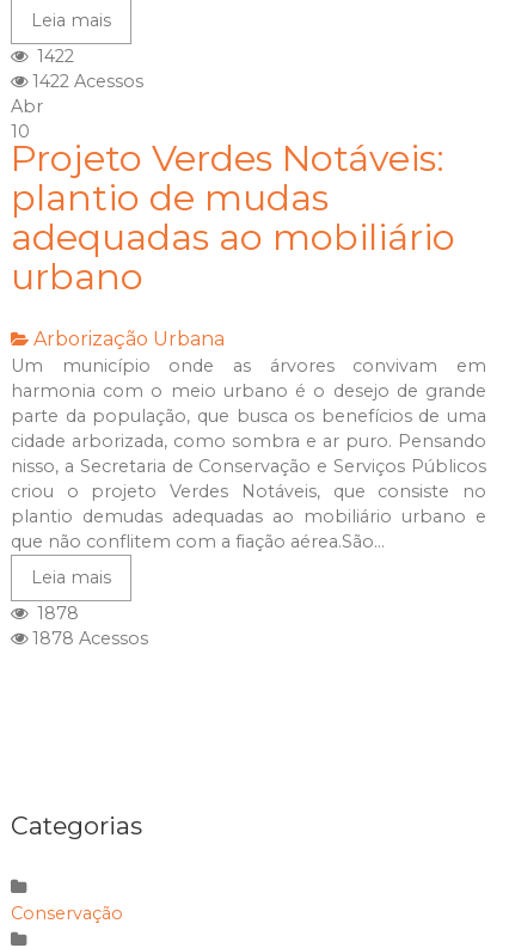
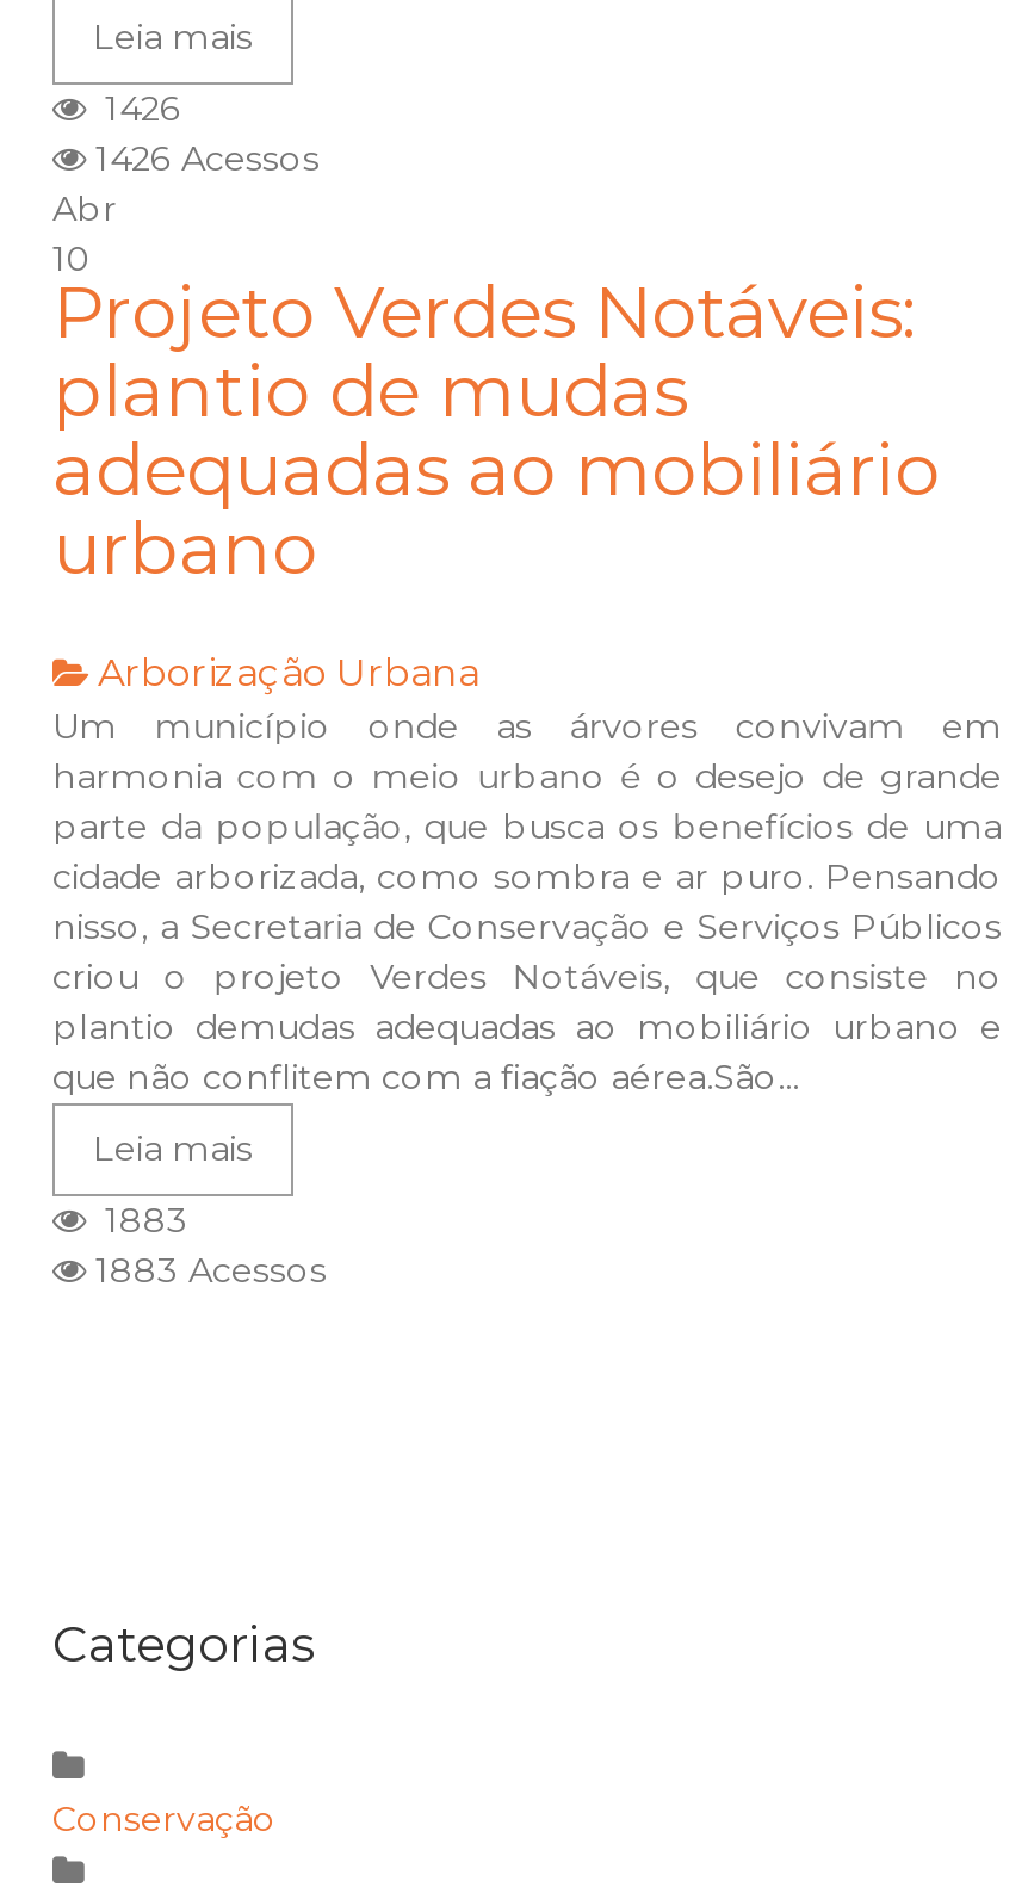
[27,46,74,67] 1422 -> [86,88,181,131] 1426
[27,71,143,92] 1422 Acessos -> [86,138,320,181] 1426 Acessos
[27,603,79,624] 1878 -> [86,1199,188,1242] 1883
[27,628,148,649] 1878 Acessos -> [86,1250,327,1293] 1883 Acessos

